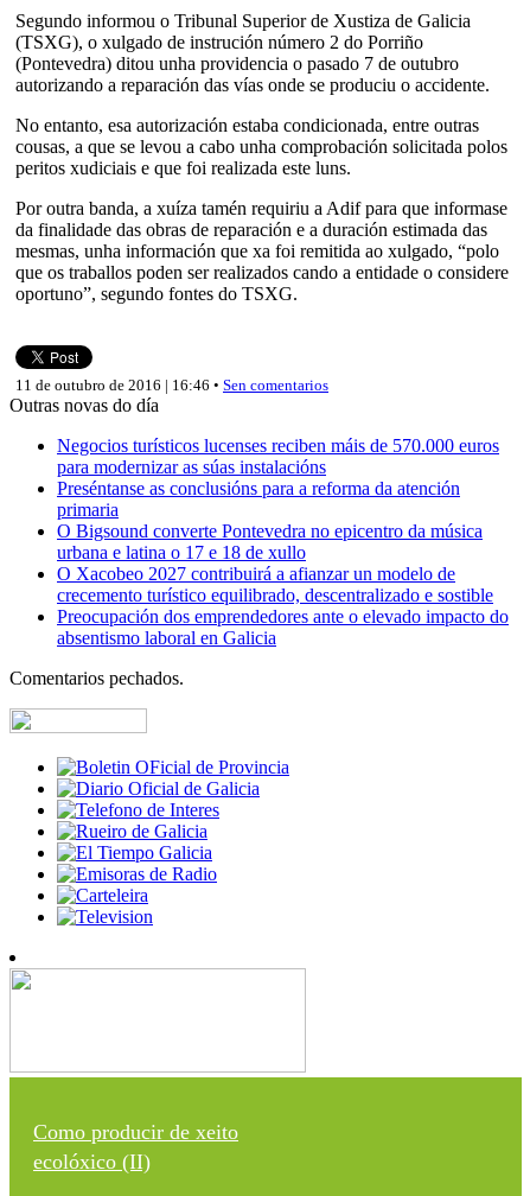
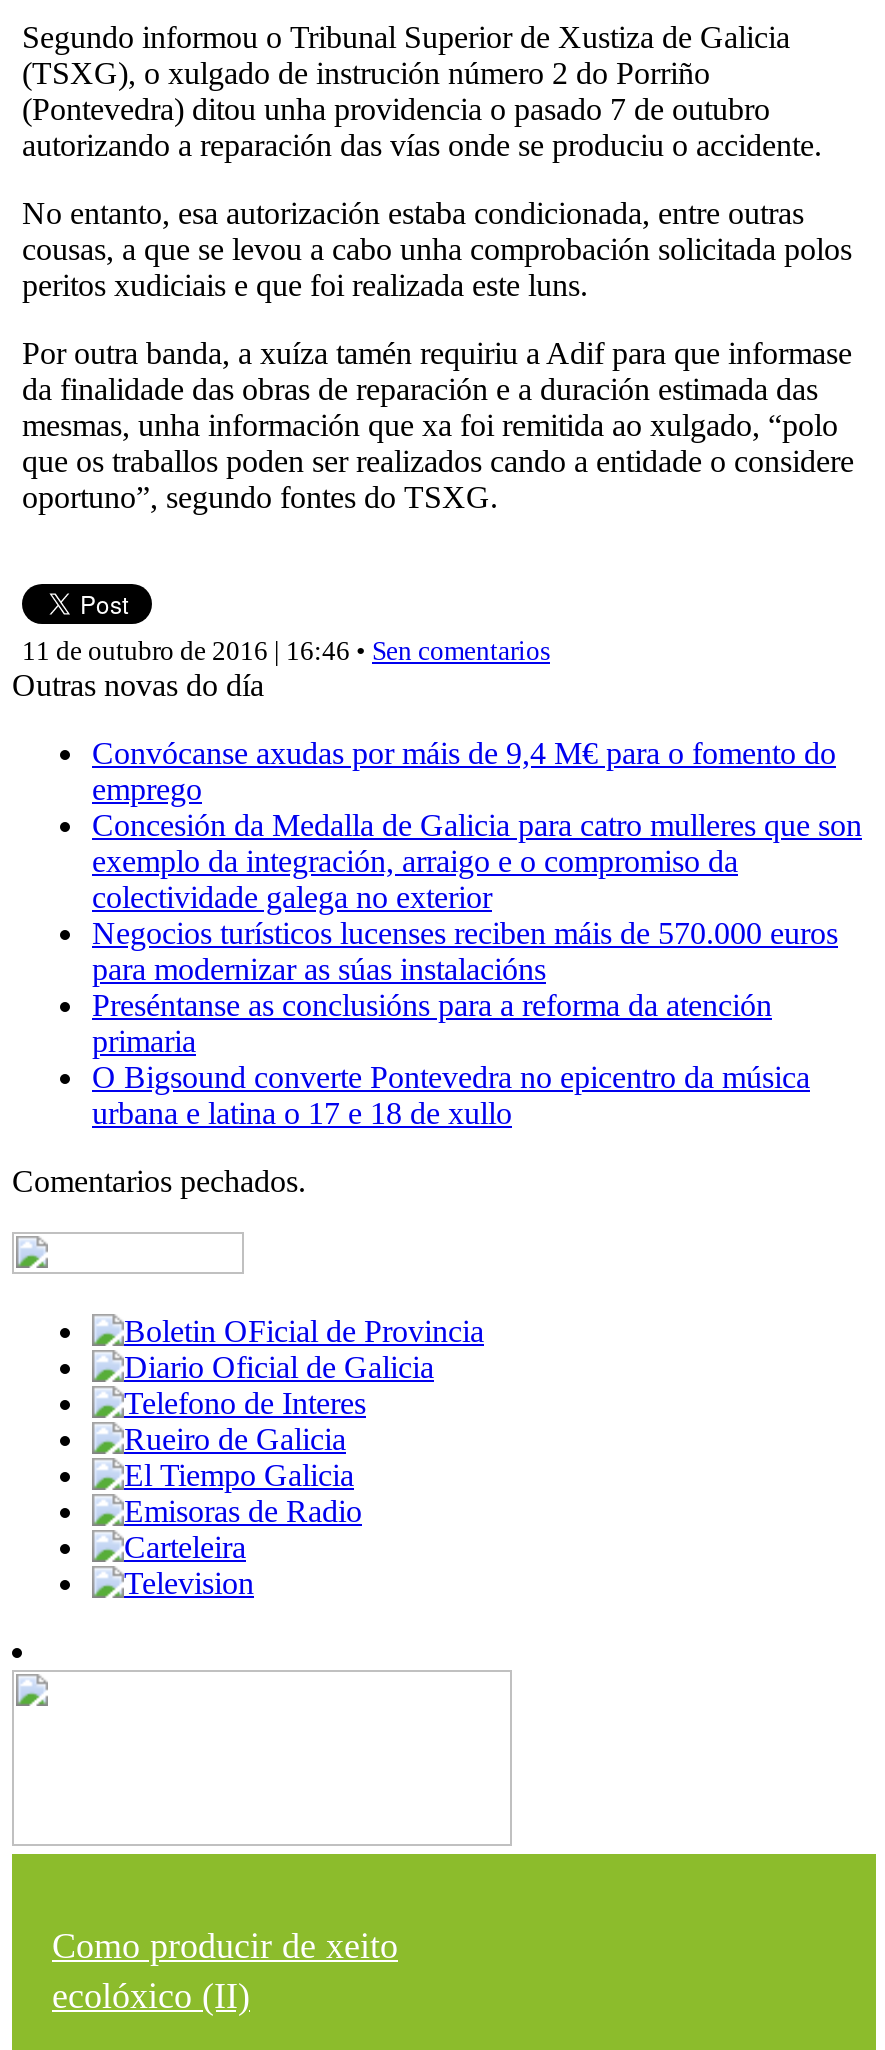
none -> [92,736,862,914] Convócanse axudas por máis de 9,4 M€ para o fomento do | emprego | Concesión da Medalla de Galicia para catro mulleres que son | exemplo da integración, arraigo e o compromiso da | colectividade galega no exterior
moved [57,435,499,562] -> [92,916,838,1130]: Negocios turísticos lucenses reciben máis de 570.000 euros | para modernizar as súas instalacións | Preséntanse as conclusións para a reforma da atención | primaria | O Bigsound converte Pontevedra no epicentro da música | urbana e latina o 17 e 18 de xullo
[57,563,509,648] O Xacobeo 2027 contribuirá a afianzar un modelo de | crecemento turístico equilibrado, descentralizado e sostible | Preocupación dos emprendedores ante o elevado impacto do | absentismo laboral en Galicia -> none

